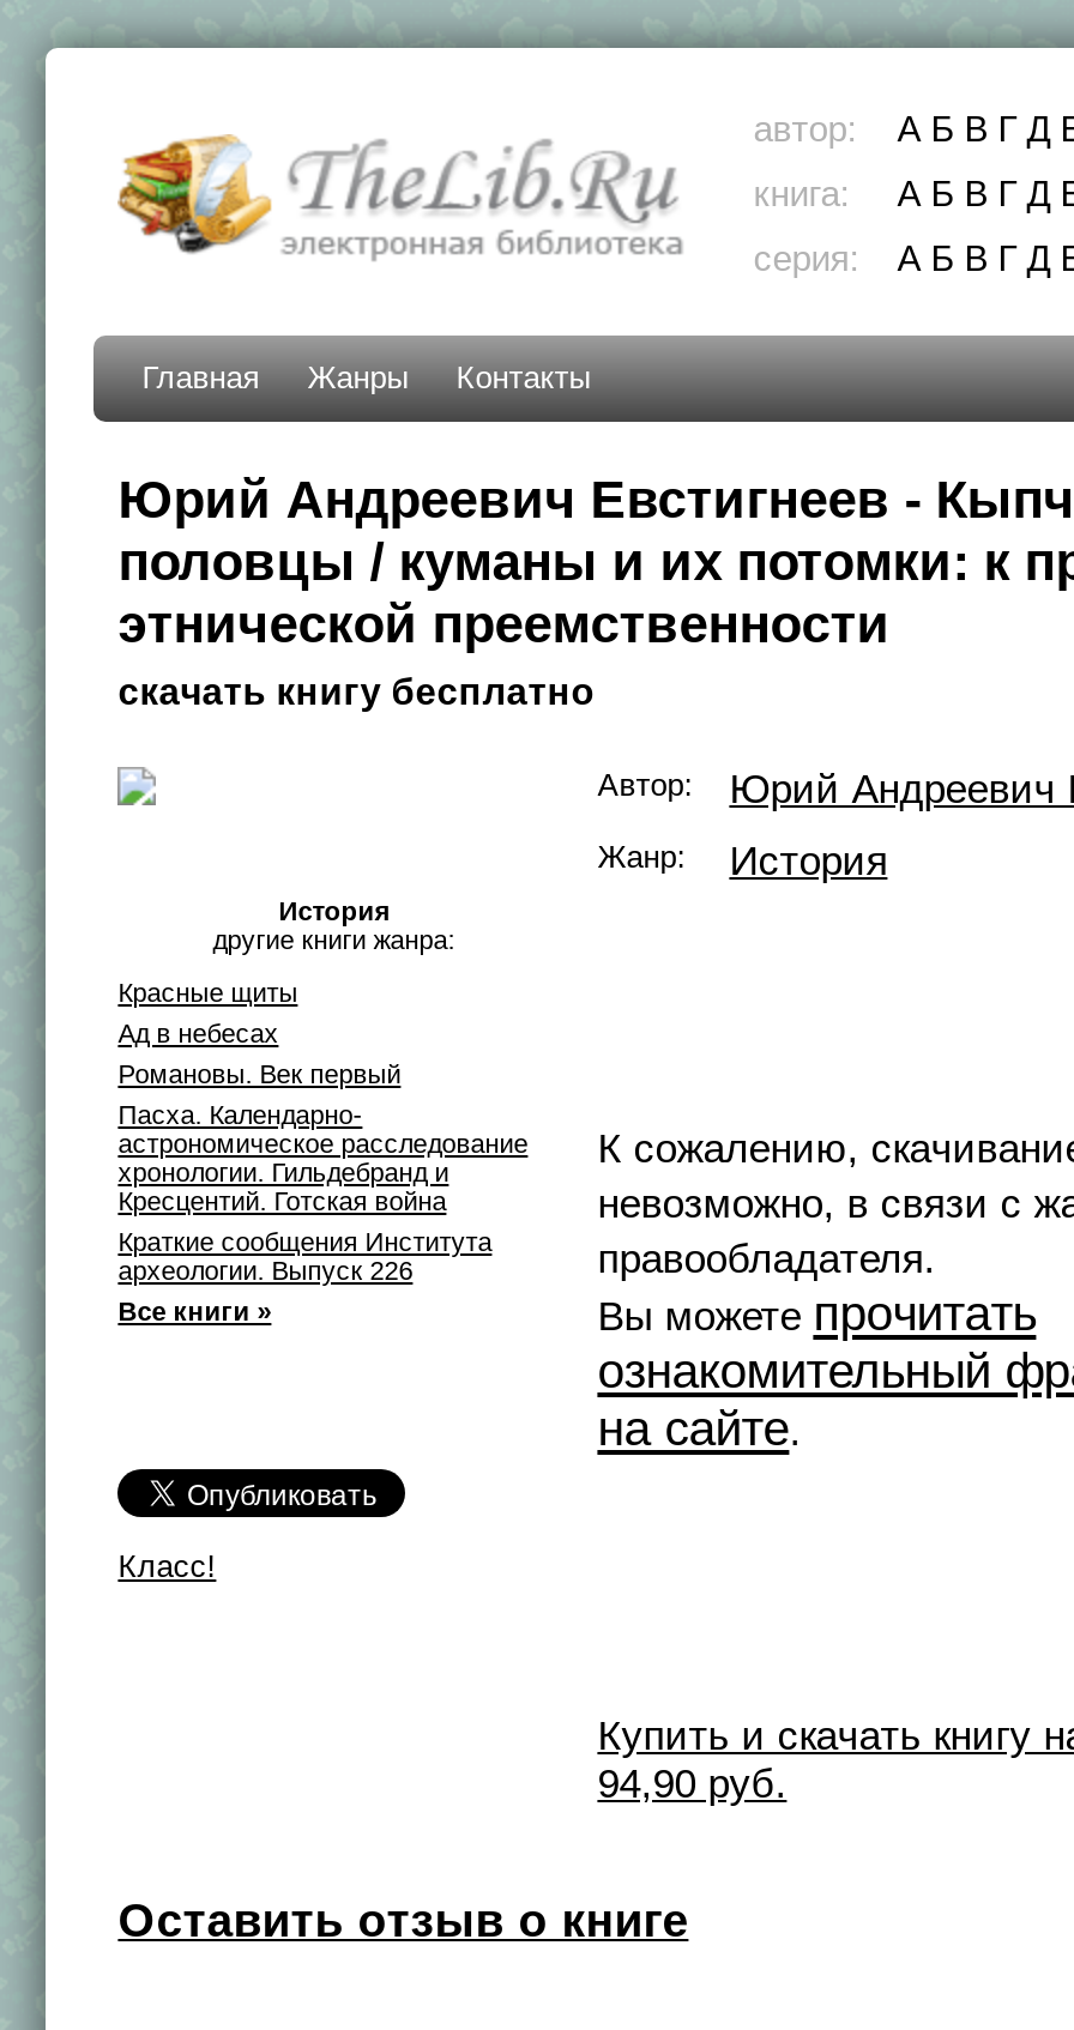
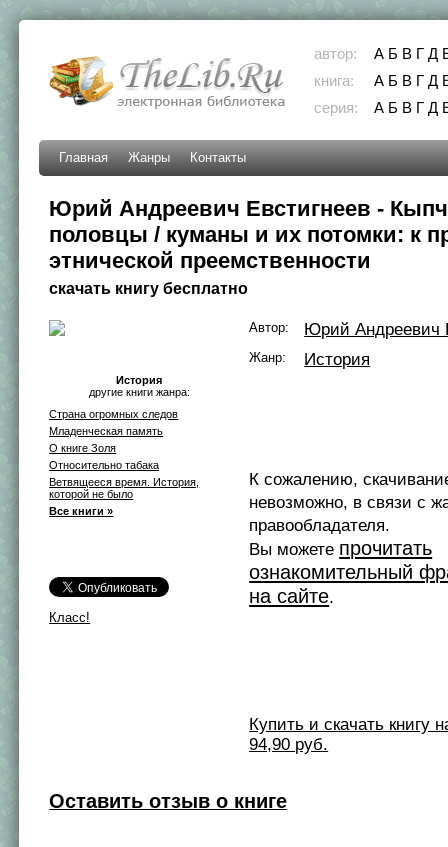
[118,978,528,1285] Красные щиты | Ад в небесах | Романовы. Век первый | Пасха. Календарно- | астрономическое расследование | хронологии. Гильдебранд и | Кресцентий. Готская война | Краткие сообщения Института | археологии. Выпуск 226 -> [49,408,199,500] Страна огромных следов | Младенческая память | О книге Золя | Относительно табака | Ветвящееся время. История, | которой не было
moved [118,1297,271,1584] -> [49,505,113,625]: Все книги » | Класс!

